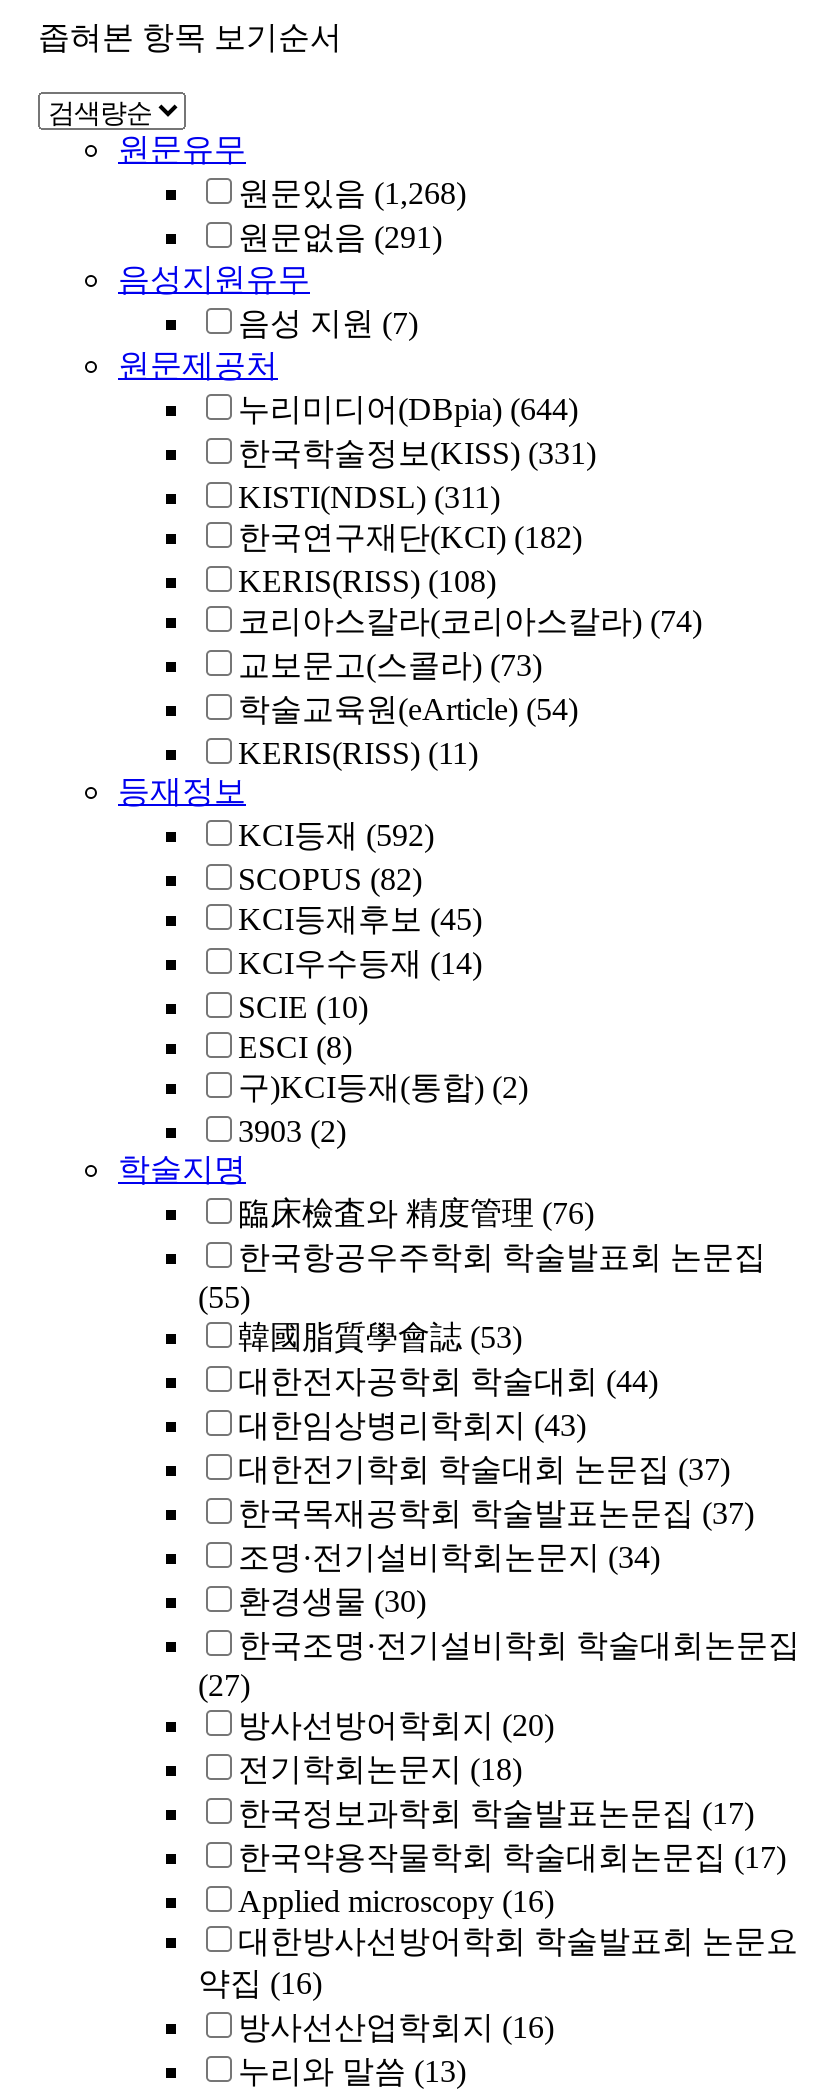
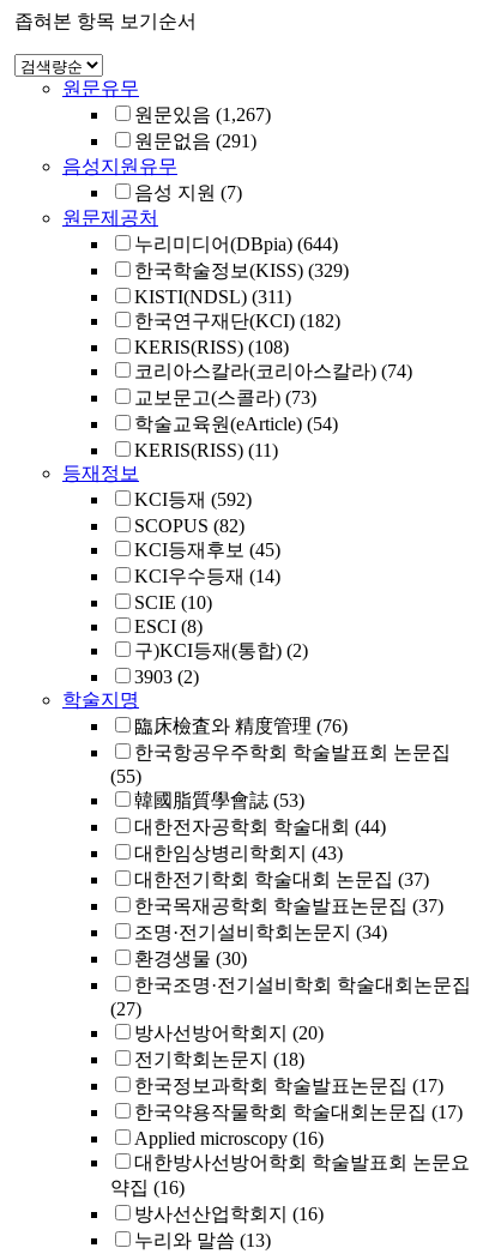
[238,176,466,210] 원문있음 (1,268) -> [134,104,271,125] 원문있음 (1,267)
[238,436,596,470] 한국학술정보(KISS) (331) -> [134,260,349,281] 한국학술정보(KISS) (329)

